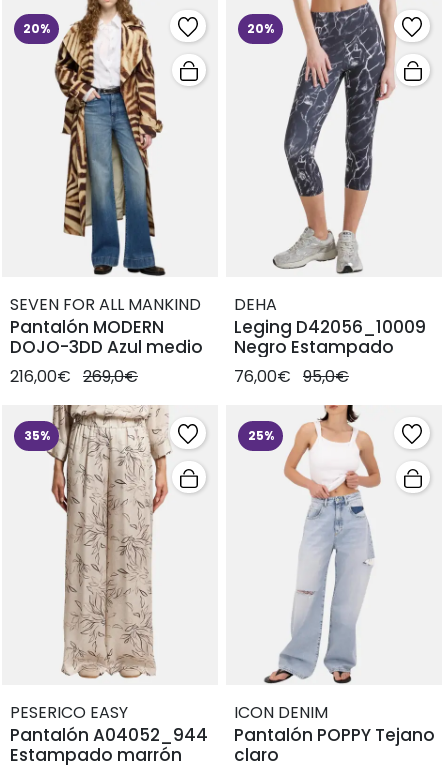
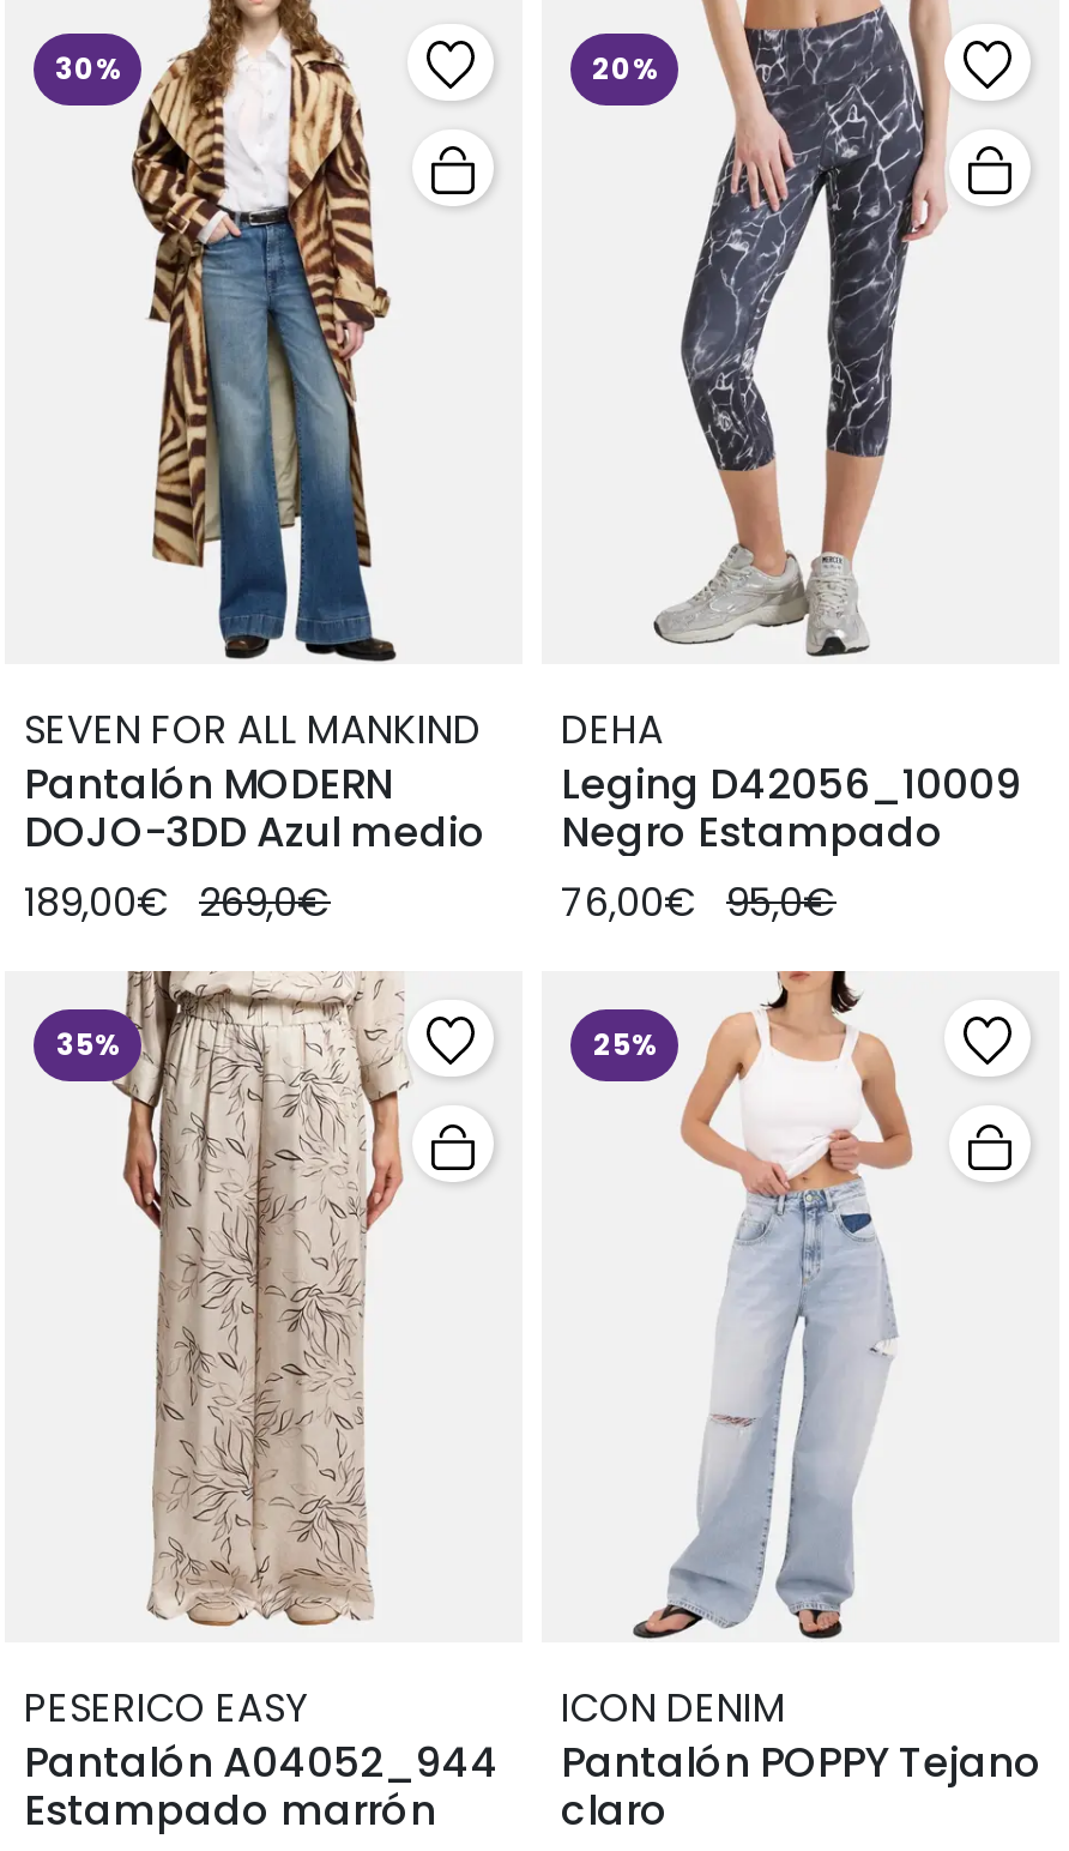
[23,20,50,37] 20% -> [55,47,120,88] 30%
[10,365,138,388] 216,00€ 269,0€ -> [24,876,331,931] 189,00€ 269,0€

